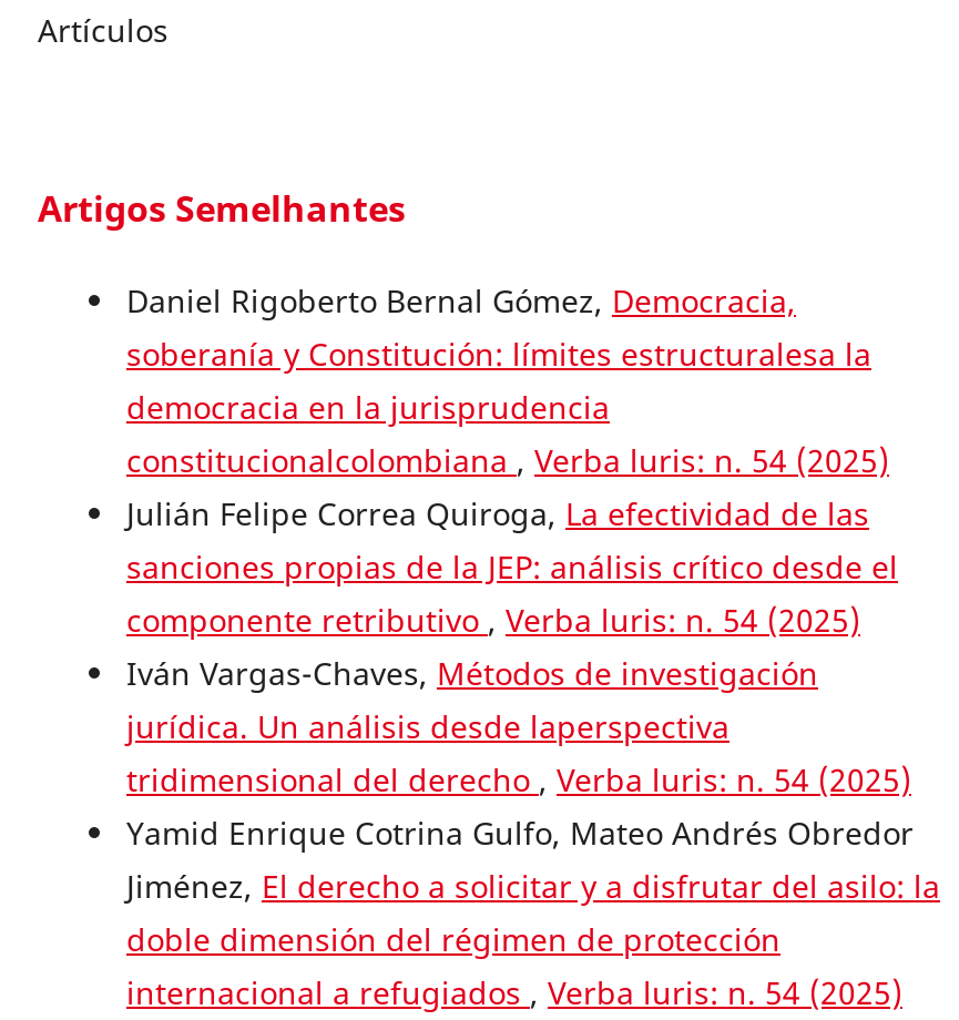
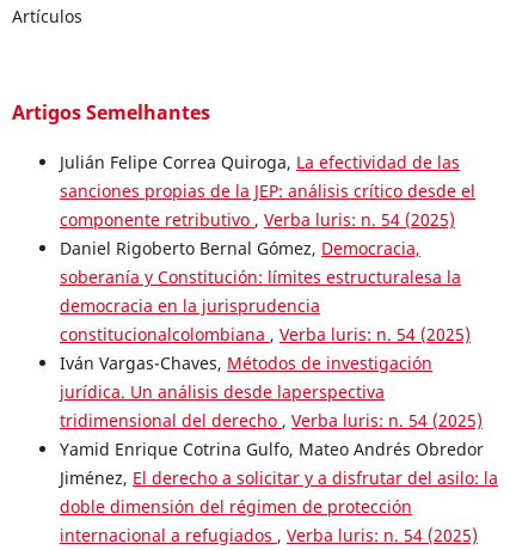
moved [126,279,889,481] -> [60,236,471,345]: Daniel Rigoberto Bernal Gómez, Democracia, | soberanía y Constitución: límites estructuralesa la | democracia en la jurisprudencia | constitucionalcolombiana, Verba luris: n. 54 (2025)
moved [126,492,898,640] -> [60,150,475,230]: Julián Felipe Correa Quiroga, La efectividad de las | sanciones propias de la JEP: análisis crítico desde el | componente retributivo, Verba luris: n. 54 (2025)

